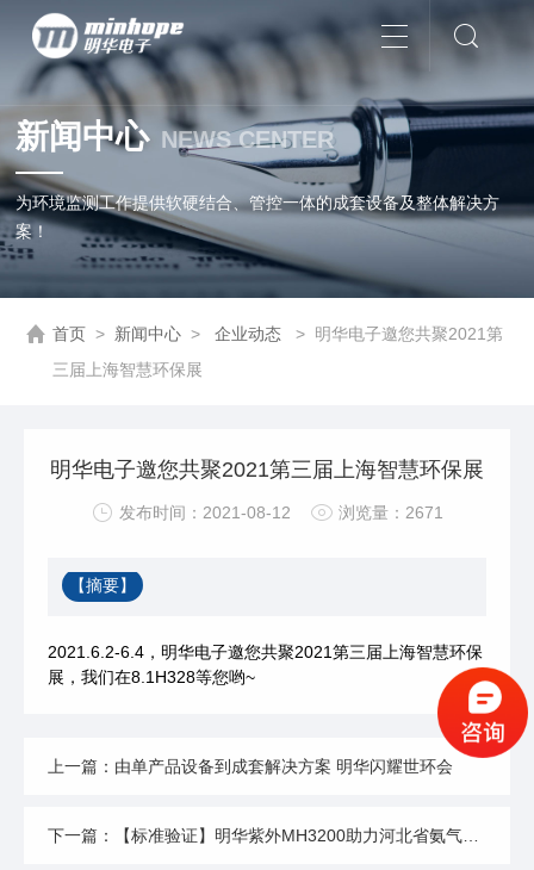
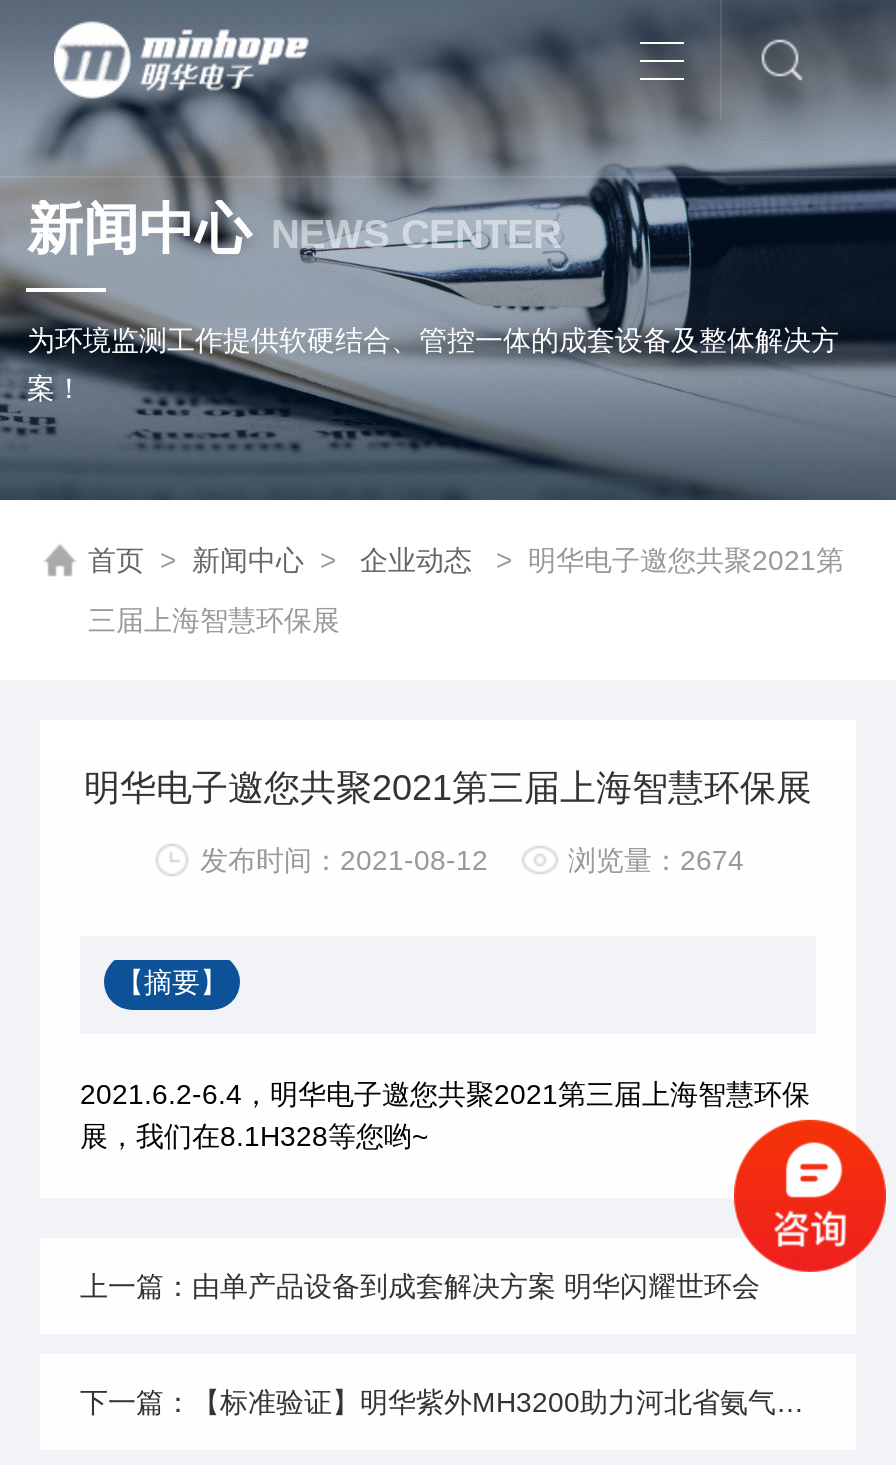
[119,503,443,522] 发布时间：2021-08-12 浏览量：2671 -> [200,844,744,876] 发布时间：2021-08-12 浏览量：2674

